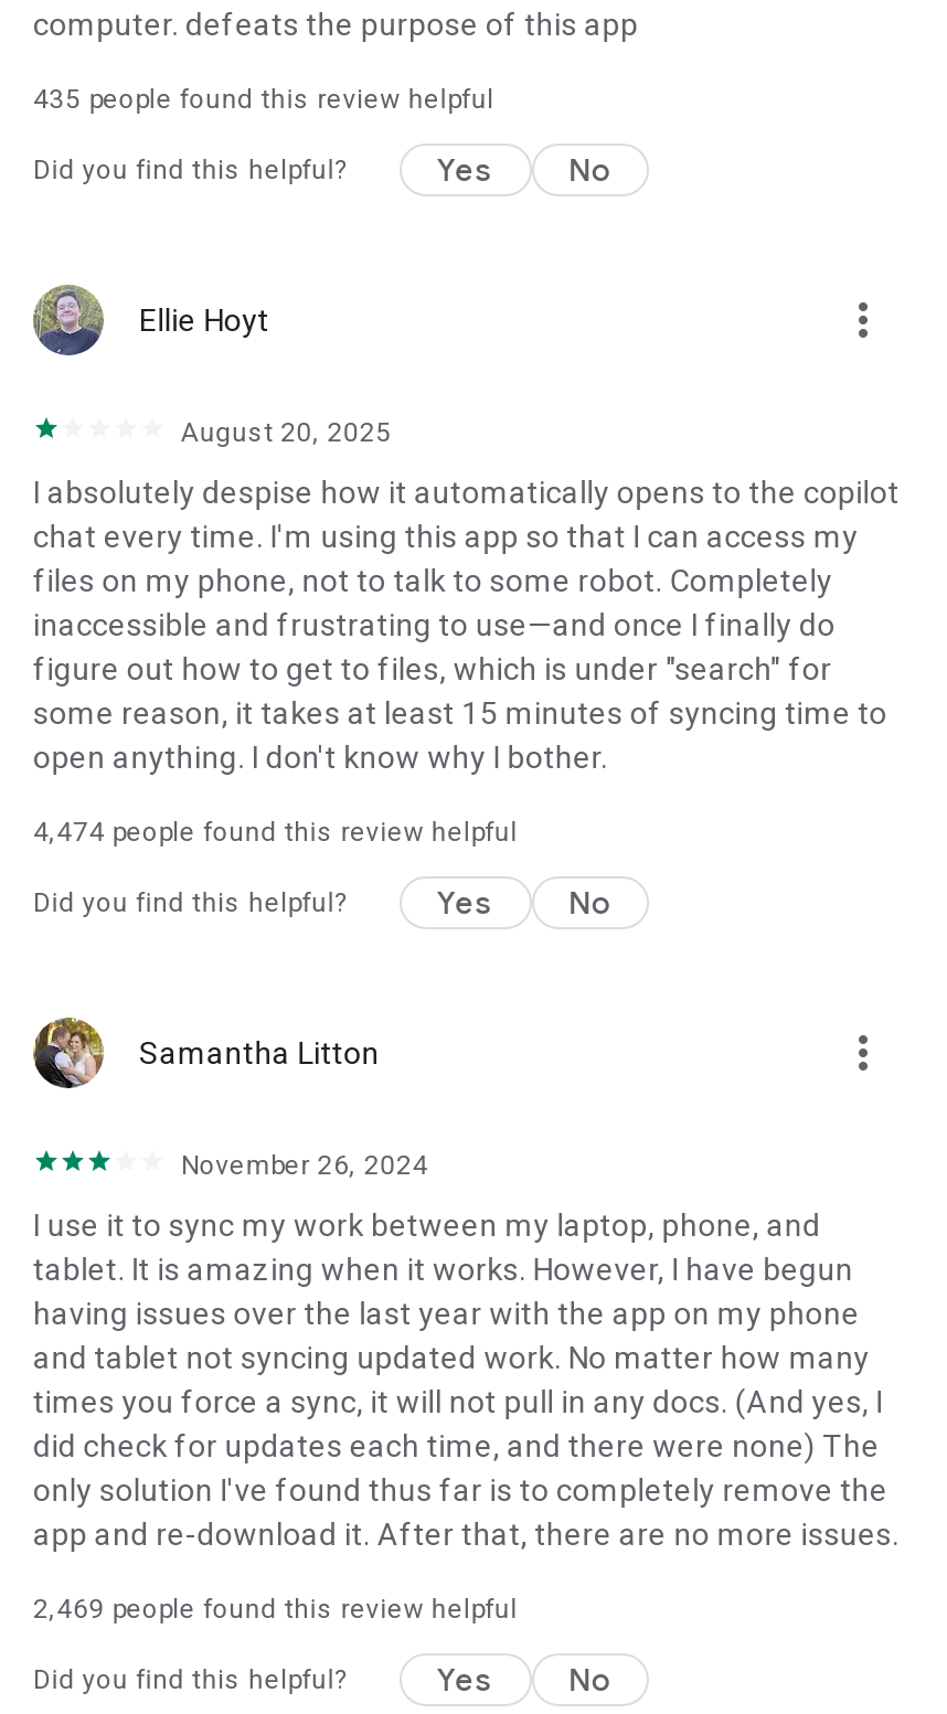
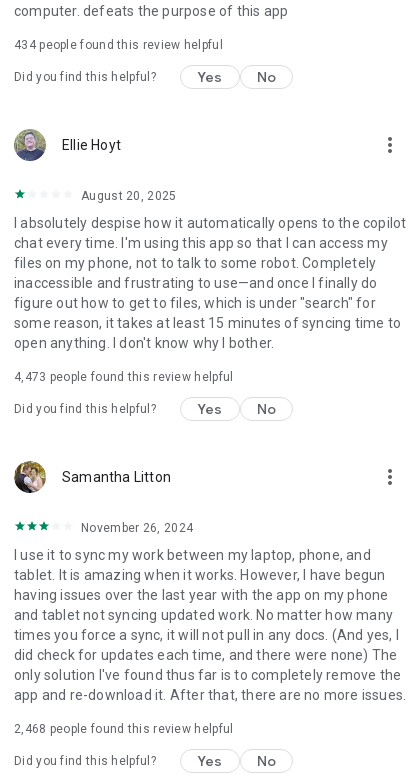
[33,84,494,115] 435 people found this review helpful -> [14,38,223,52] 434 people found this review helpful
[33,817,517,848] 4,474 people found this review helpful -> [14,370,233,384] 4,473 people found this review helpful
[33,1594,517,1625] 2,469 people found this review helpful -> [14,722,233,736] 2,468 people found this review helpful

